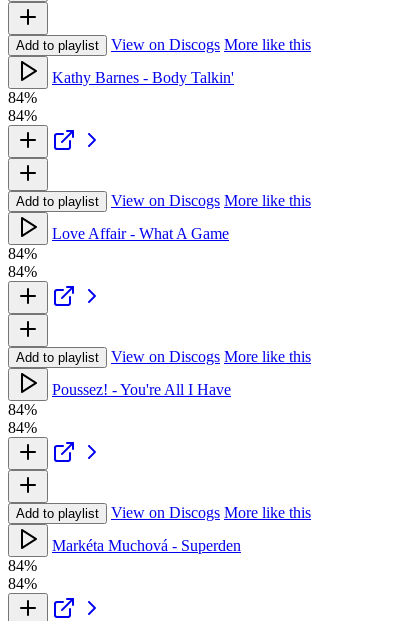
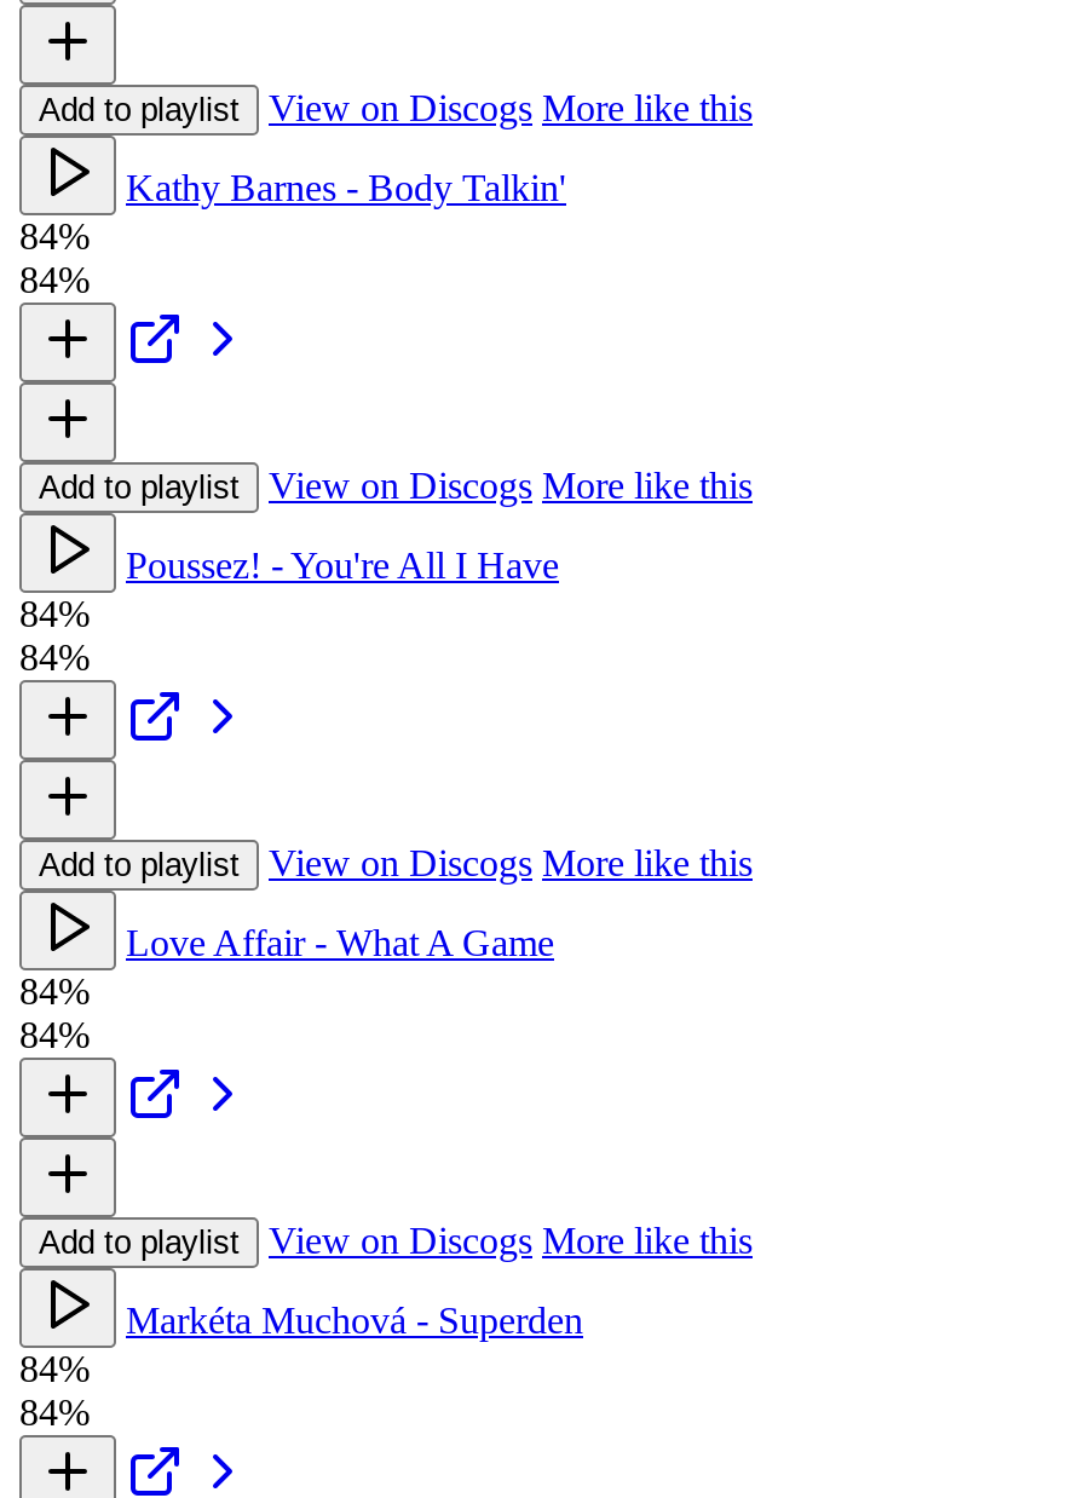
moved [52,225,229,242] -> [126,921,554,962]: Love Affair - What A Game
moved [52,381,231,398] -> [126,544,559,585]: Poussez! - You're All I Have

